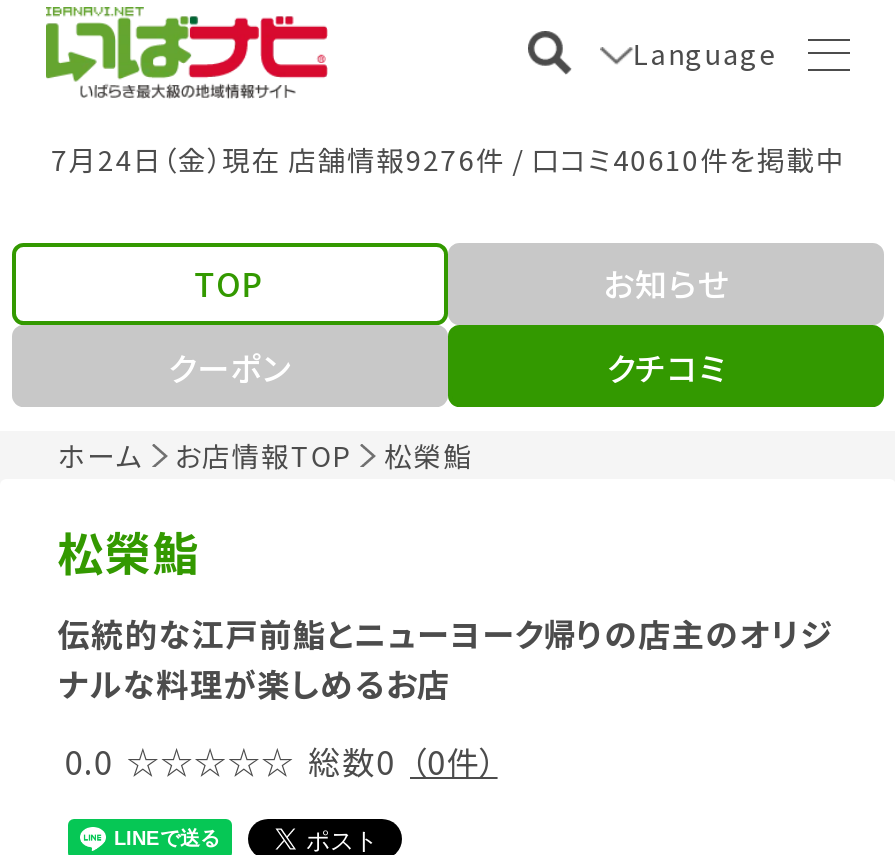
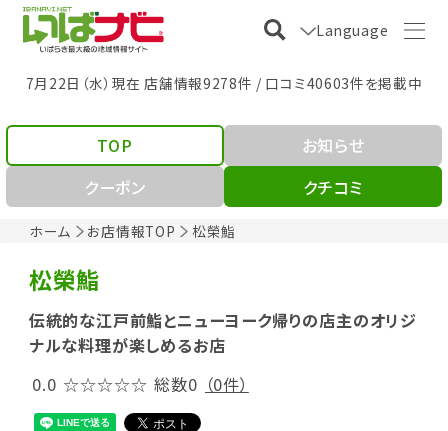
[51,138,845,178] 7月24日（金）現在 店舗情報9276件 / 口コミ40610件を掲載中 -> [26,73,422,93] 7月22日（水）現在 店舗情報9278件 / 口コミ40603件を掲載中

